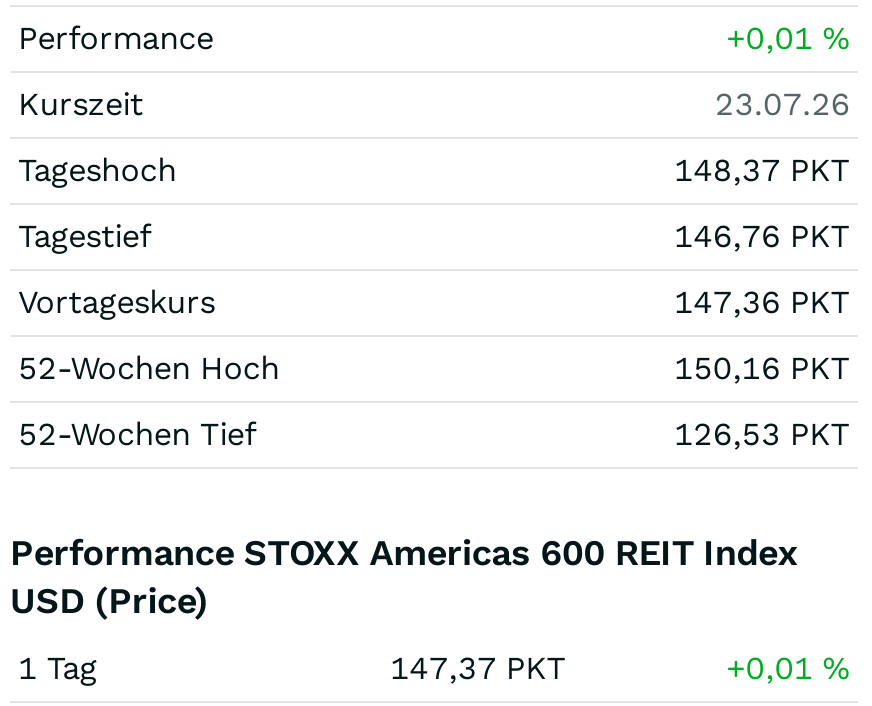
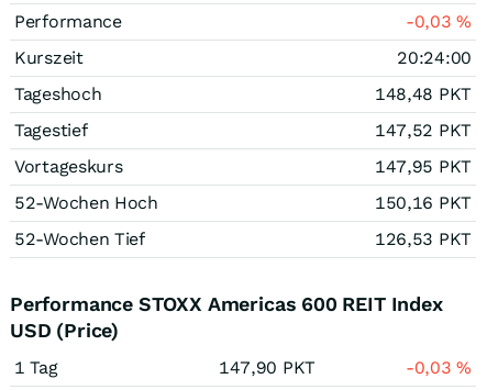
[726,19,850,57] +0,01% -> [406,11,472,32] -0,03%
[715,85,850,123] 23.07.26 -> [397,47,472,68] 20:24:00
[674,151,850,189] 148,37 PKT -> [375,83,472,104] 148,48 PKT
[674,217,850,255] 146,76 PKT -> [375,120,472,141] 147,52 PKT
[674,283,850,321] 147,36 PKT -> [375,156,472,177] 147,95 PKT
[390,649,566,687] 147,37 PKT -> [219,357,316,378] 147,90 PKT
[726,649,850,687] +0,01% -> [406,357,472,378] -0,03%

